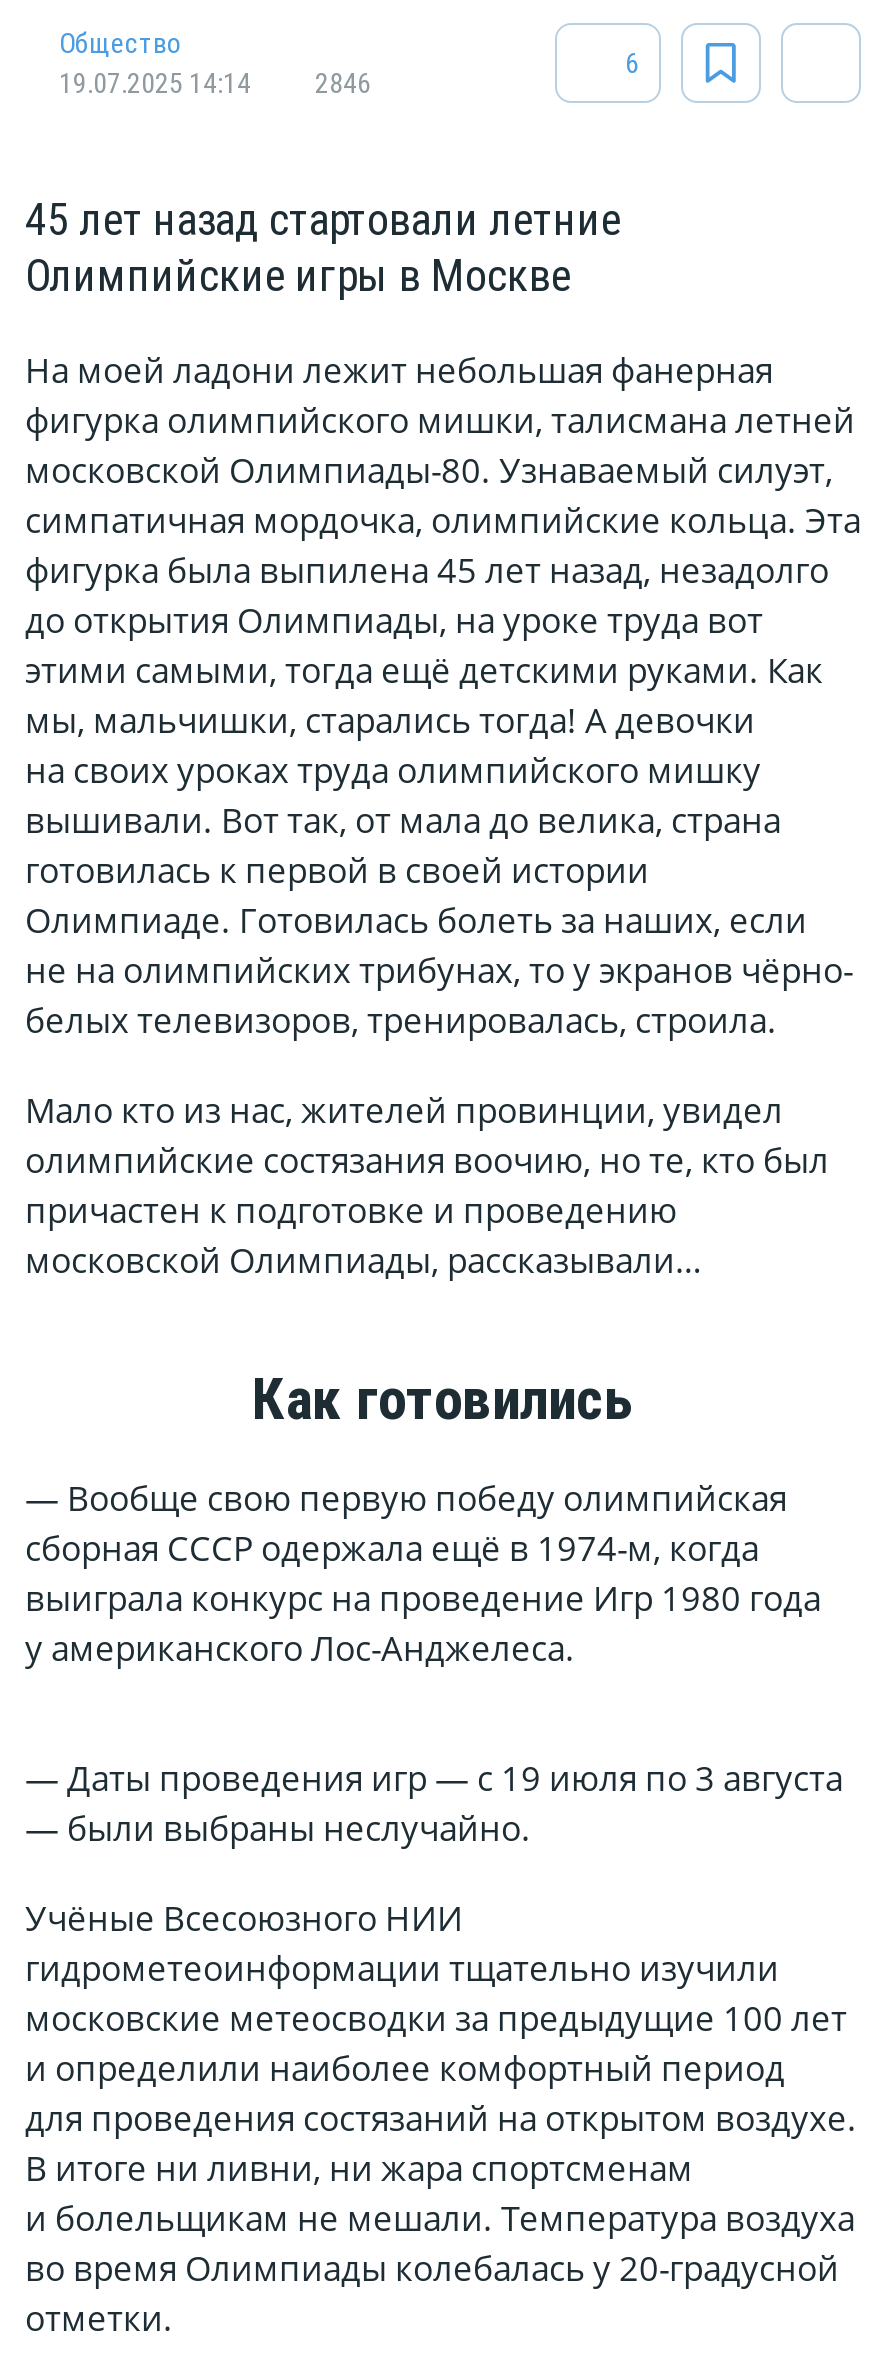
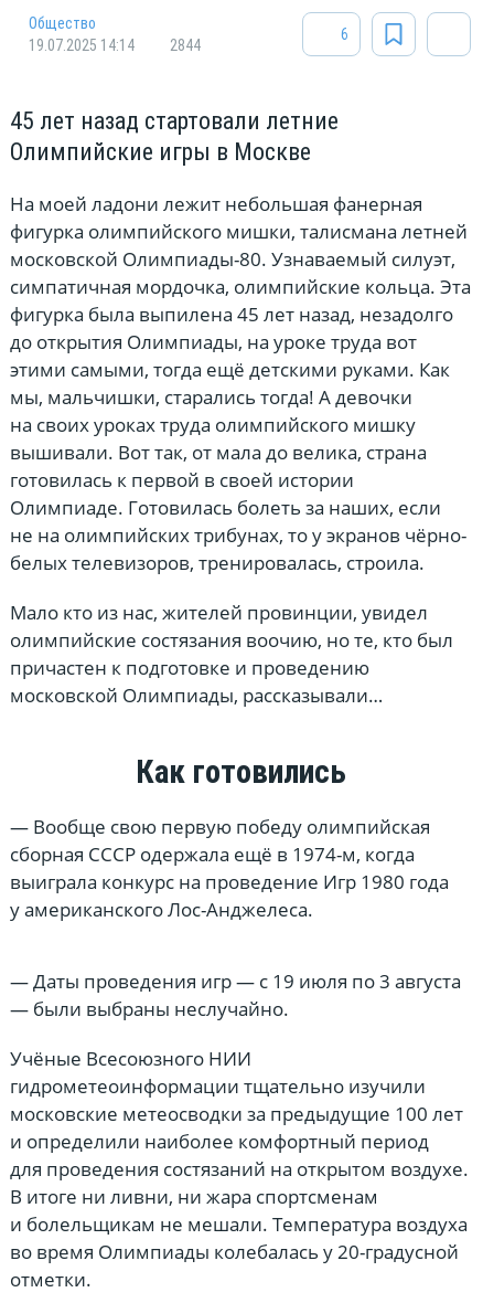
[59,68,371,100] 19.07.2025 14:14 2846 -> [29,37,201,55] 19.07.2025 14:14 2844

